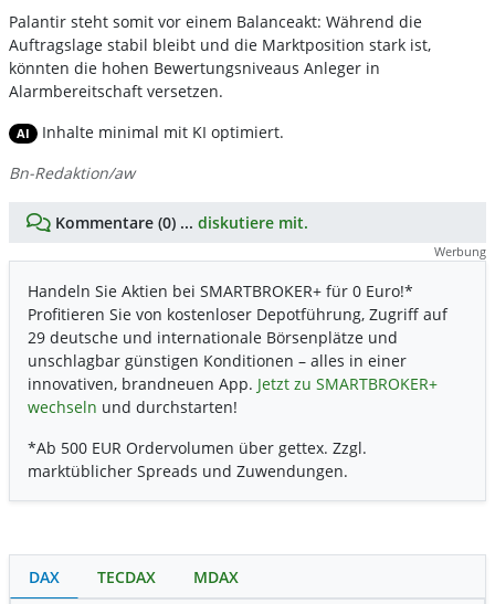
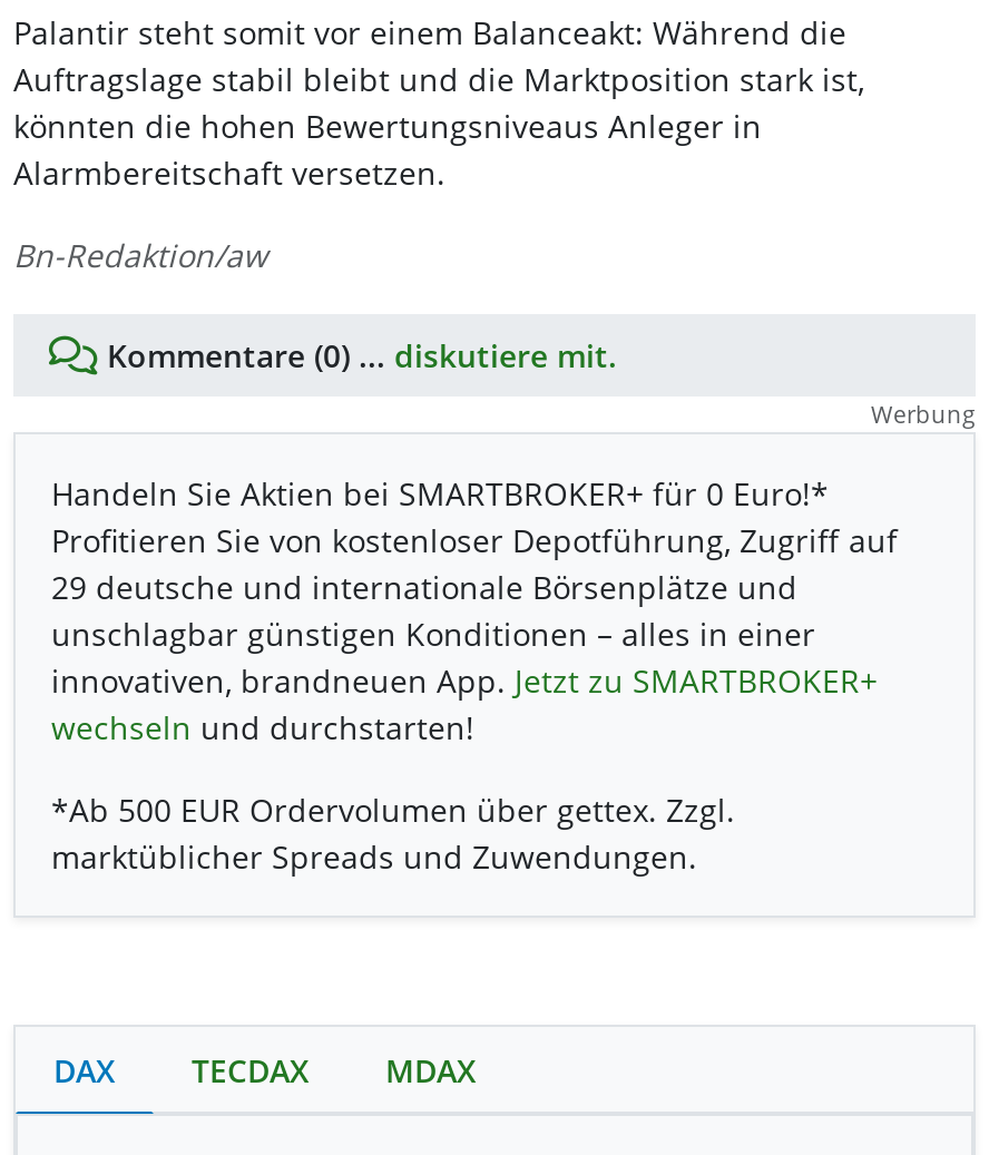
[16,121,284,142] AI | Inhalte minimal mit KI optimiert. -> none

